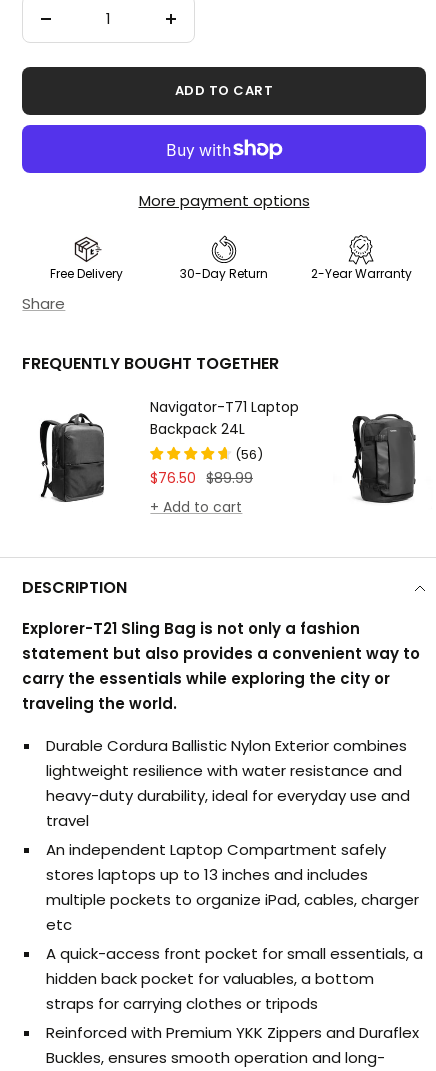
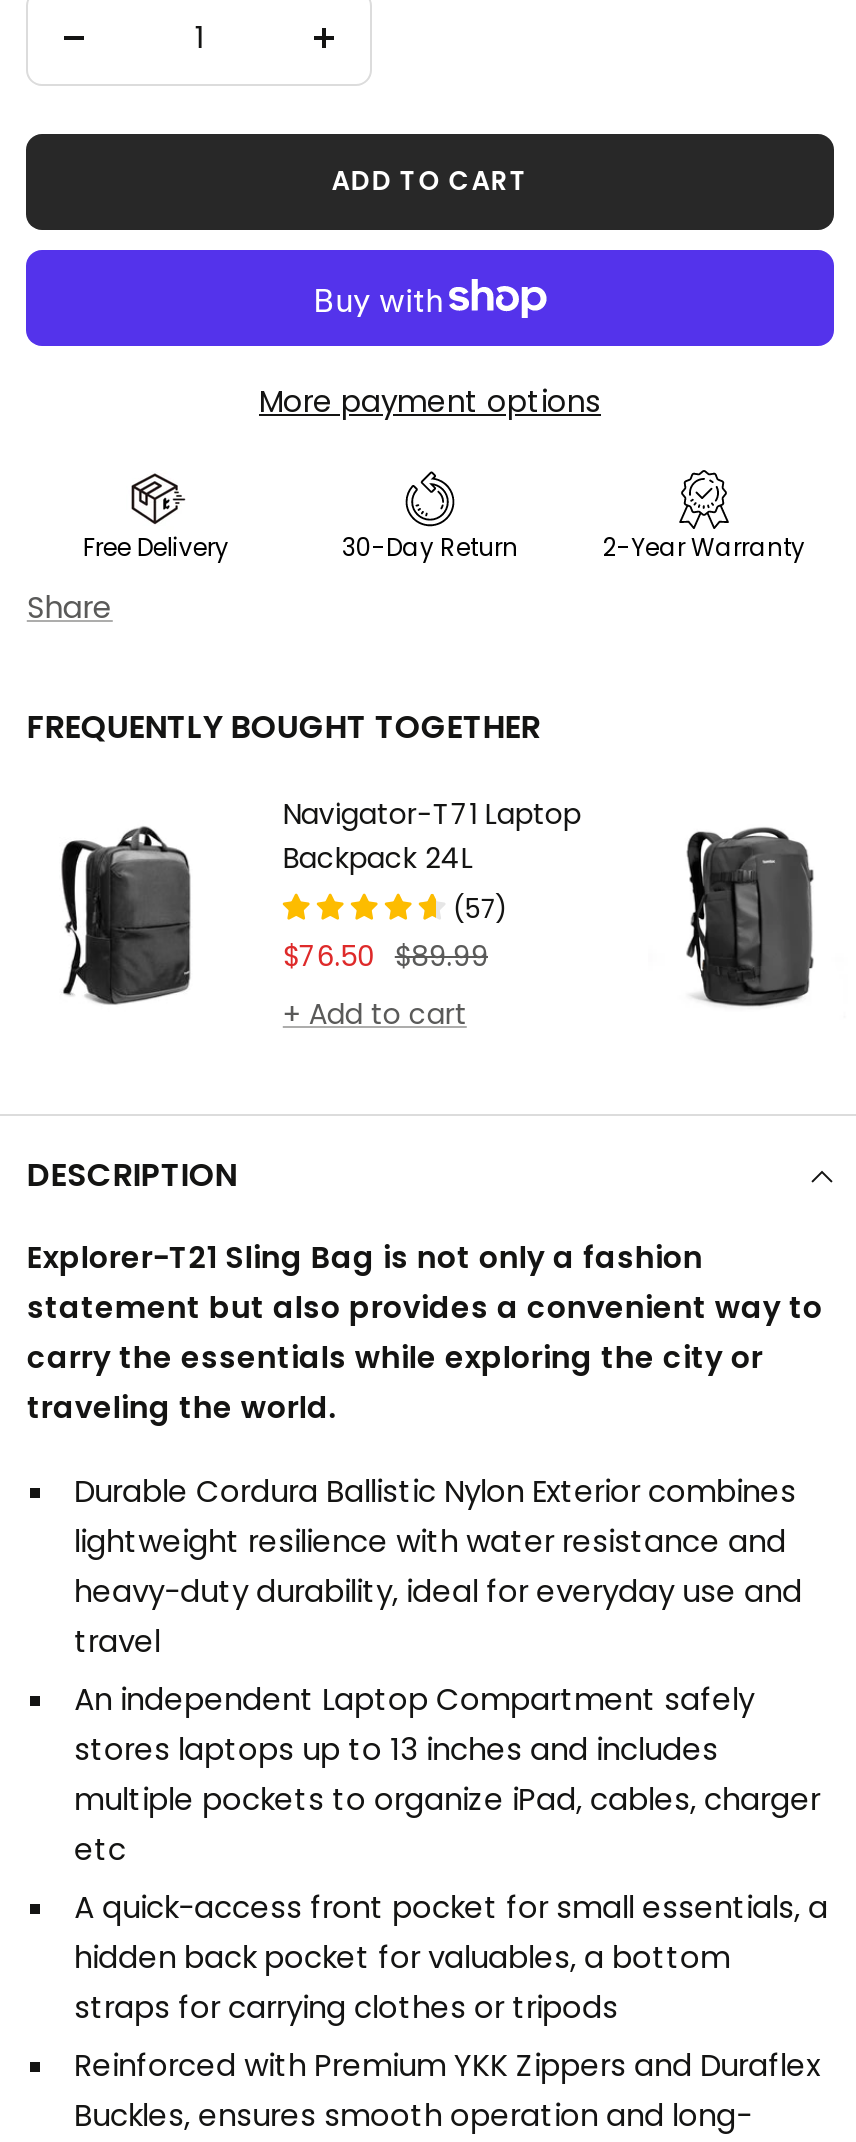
[235,445,263,464] (56) -> [453,889,507,927] (57)

